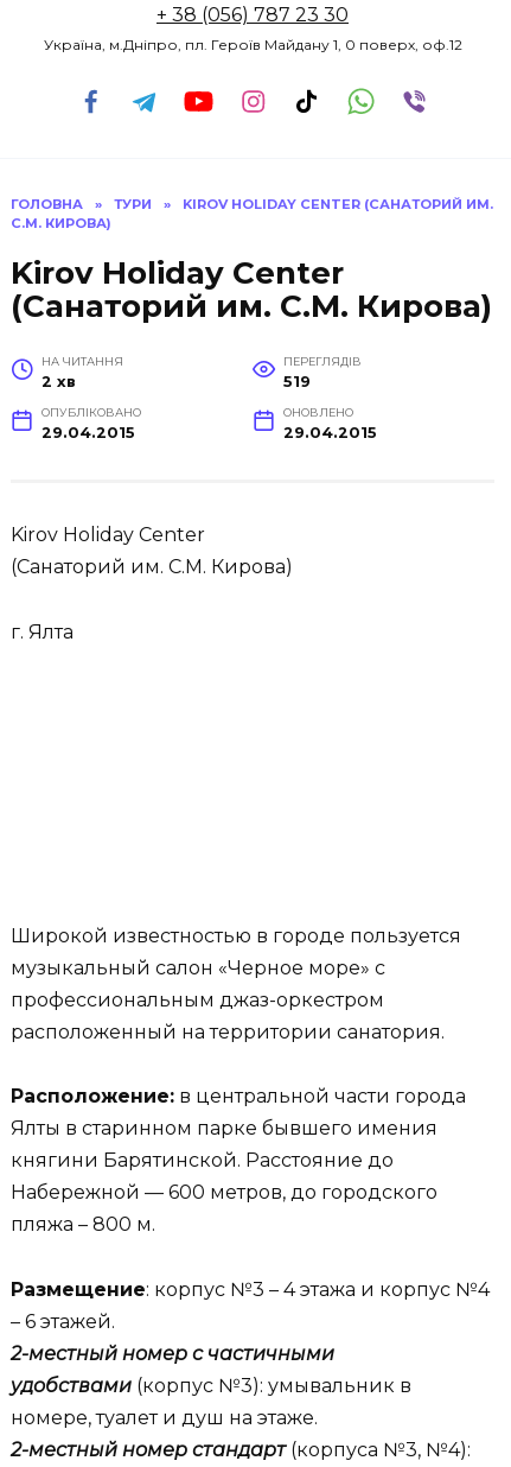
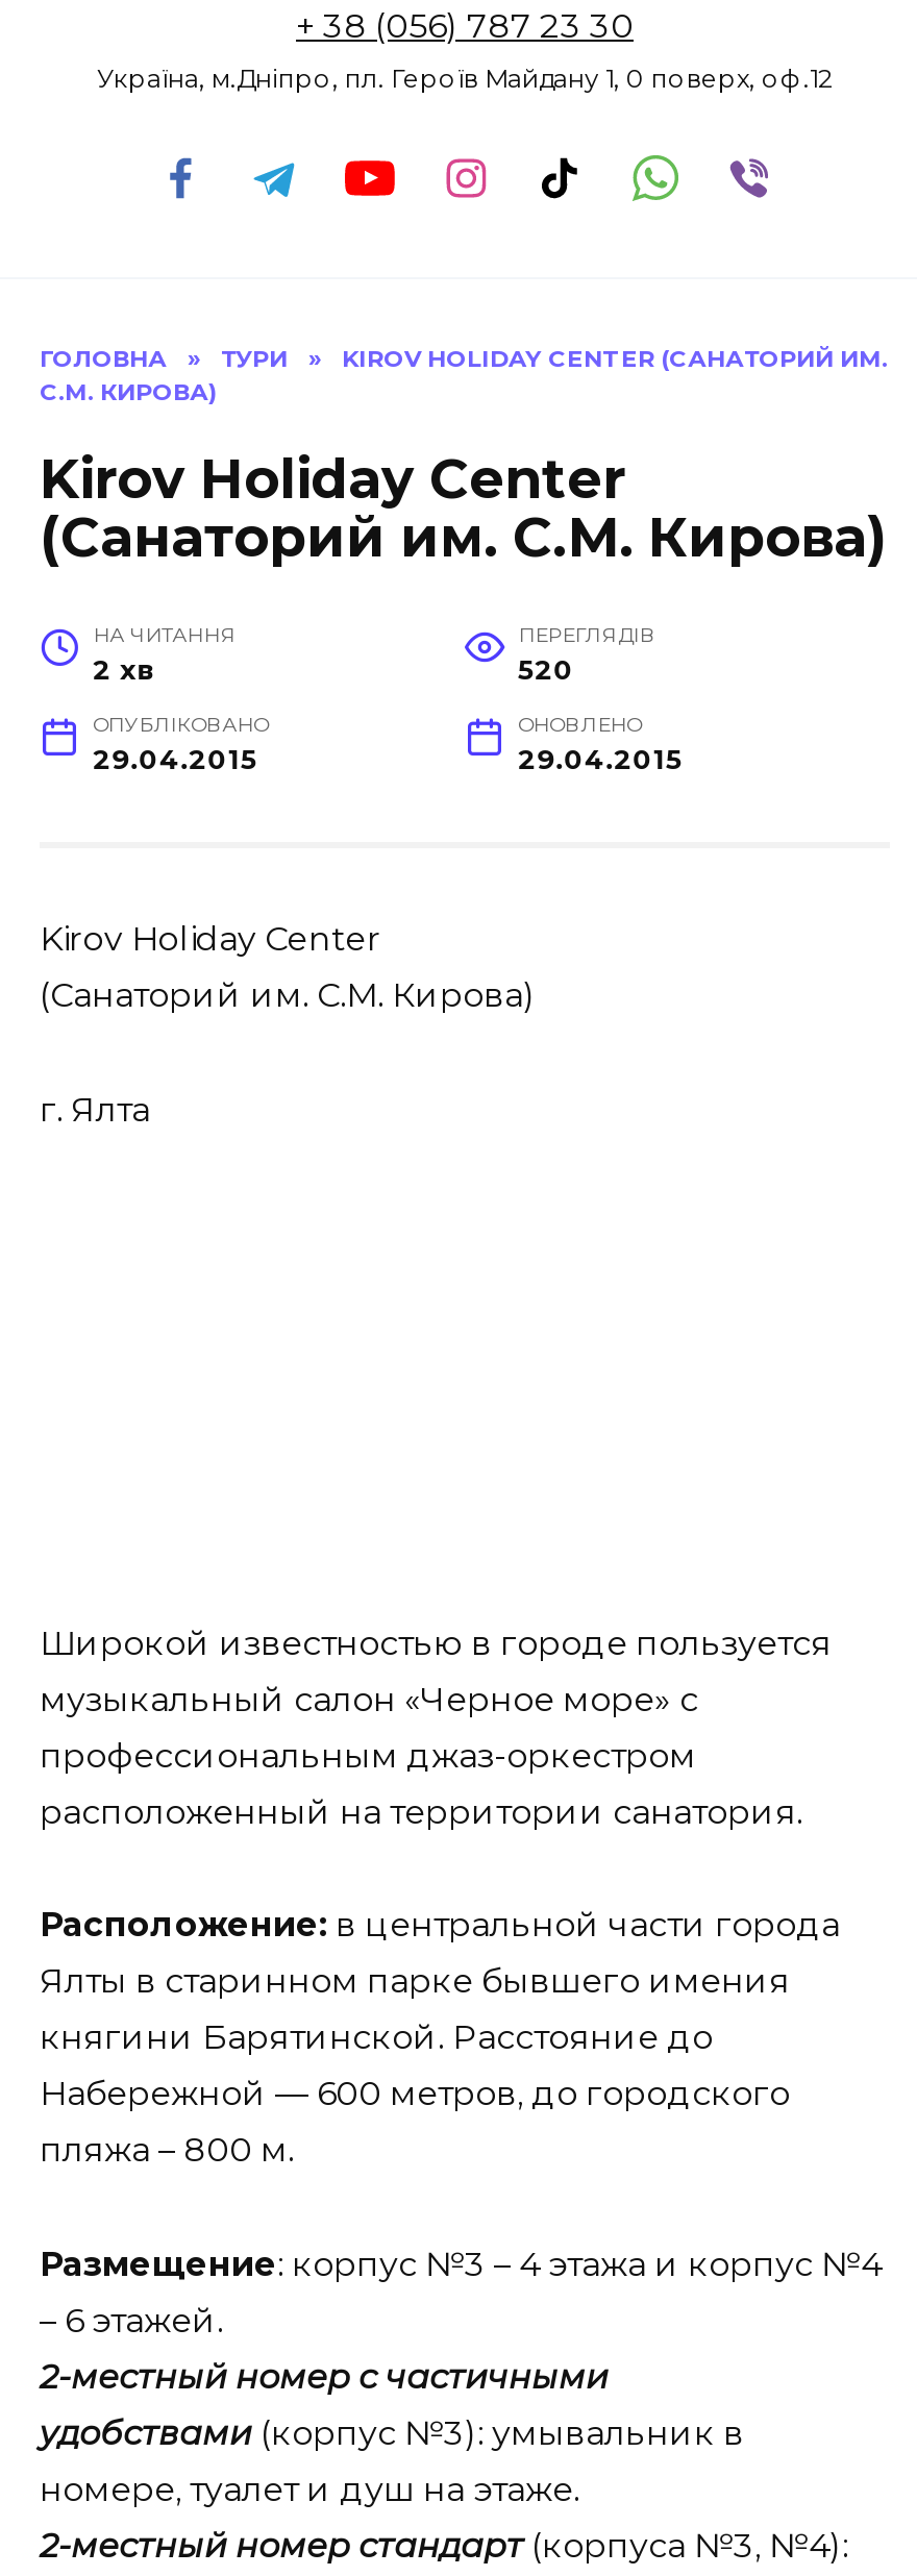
[283,373,310,391] 519 -> [518,655,574,687] 520

